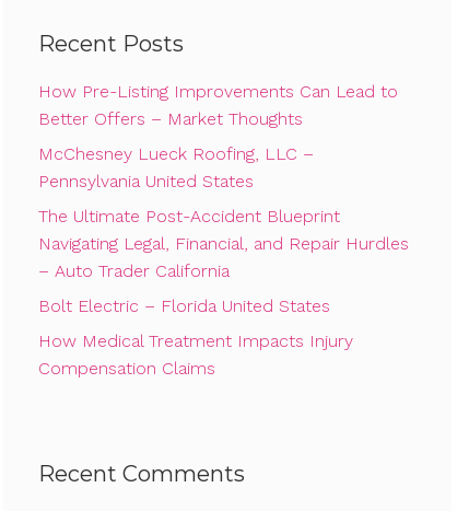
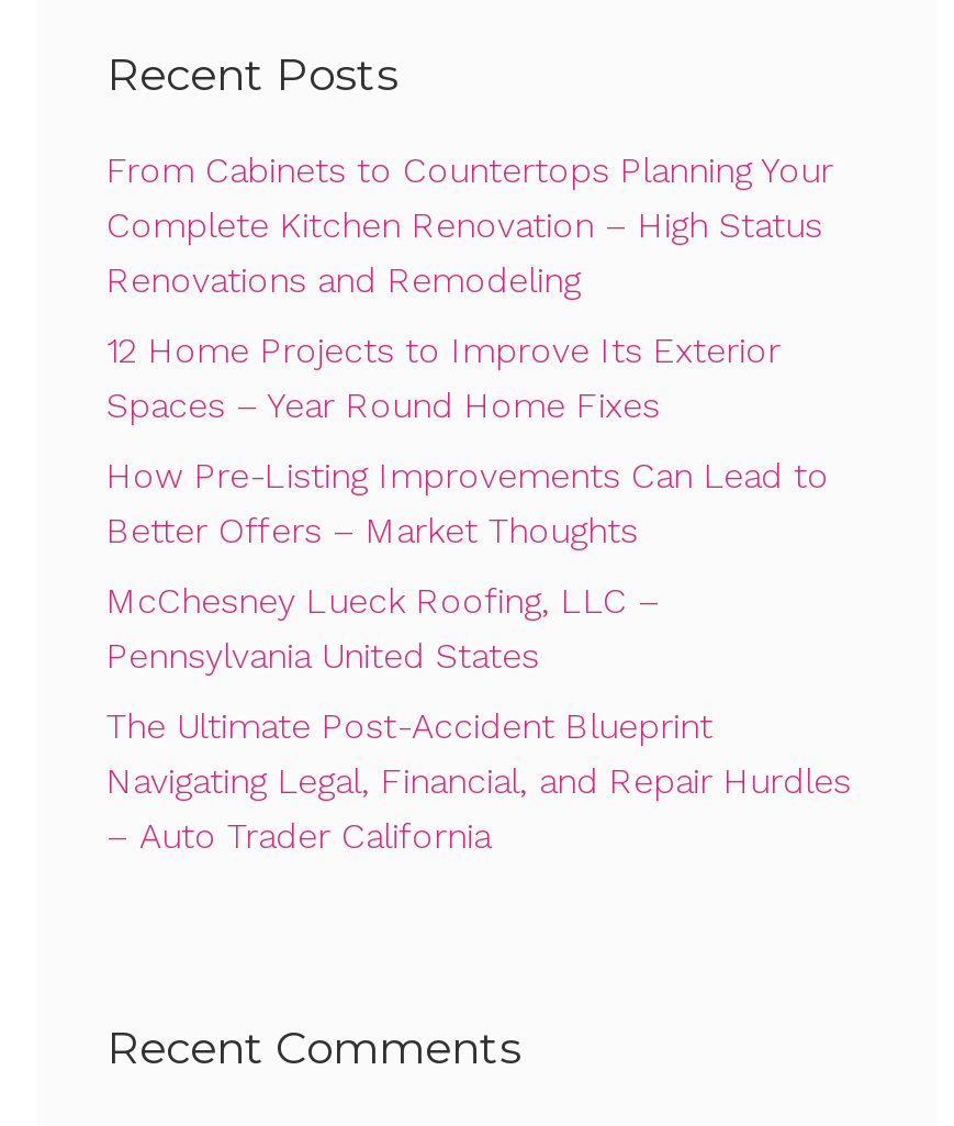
none -> [106,150,833,426] From Cabinets to Countertops Planning Your | Complete Kitchen Renovation – High Status | Renovations and Remodeling | 12 Home Projects to Improve Its Exterior | Spaces – Year Round Home Fixes
moved [38,81,409,281] -> [106,455,851,857]: How Pre-Listing Improvements Can Lead to | Better Offers – Market Thoughts | McChesney Lueck Roofing, LLC – | Pennsylvania United States | The Ultimate Post-Accident Blueprint | Navigating Legal, Financial, and Repair Hurdles | – Auto Trader California
[38,296,353,379] Bolt Electric – Florida United States | How Medical Treatment Impacts Injury | Compensation Claims -> none

